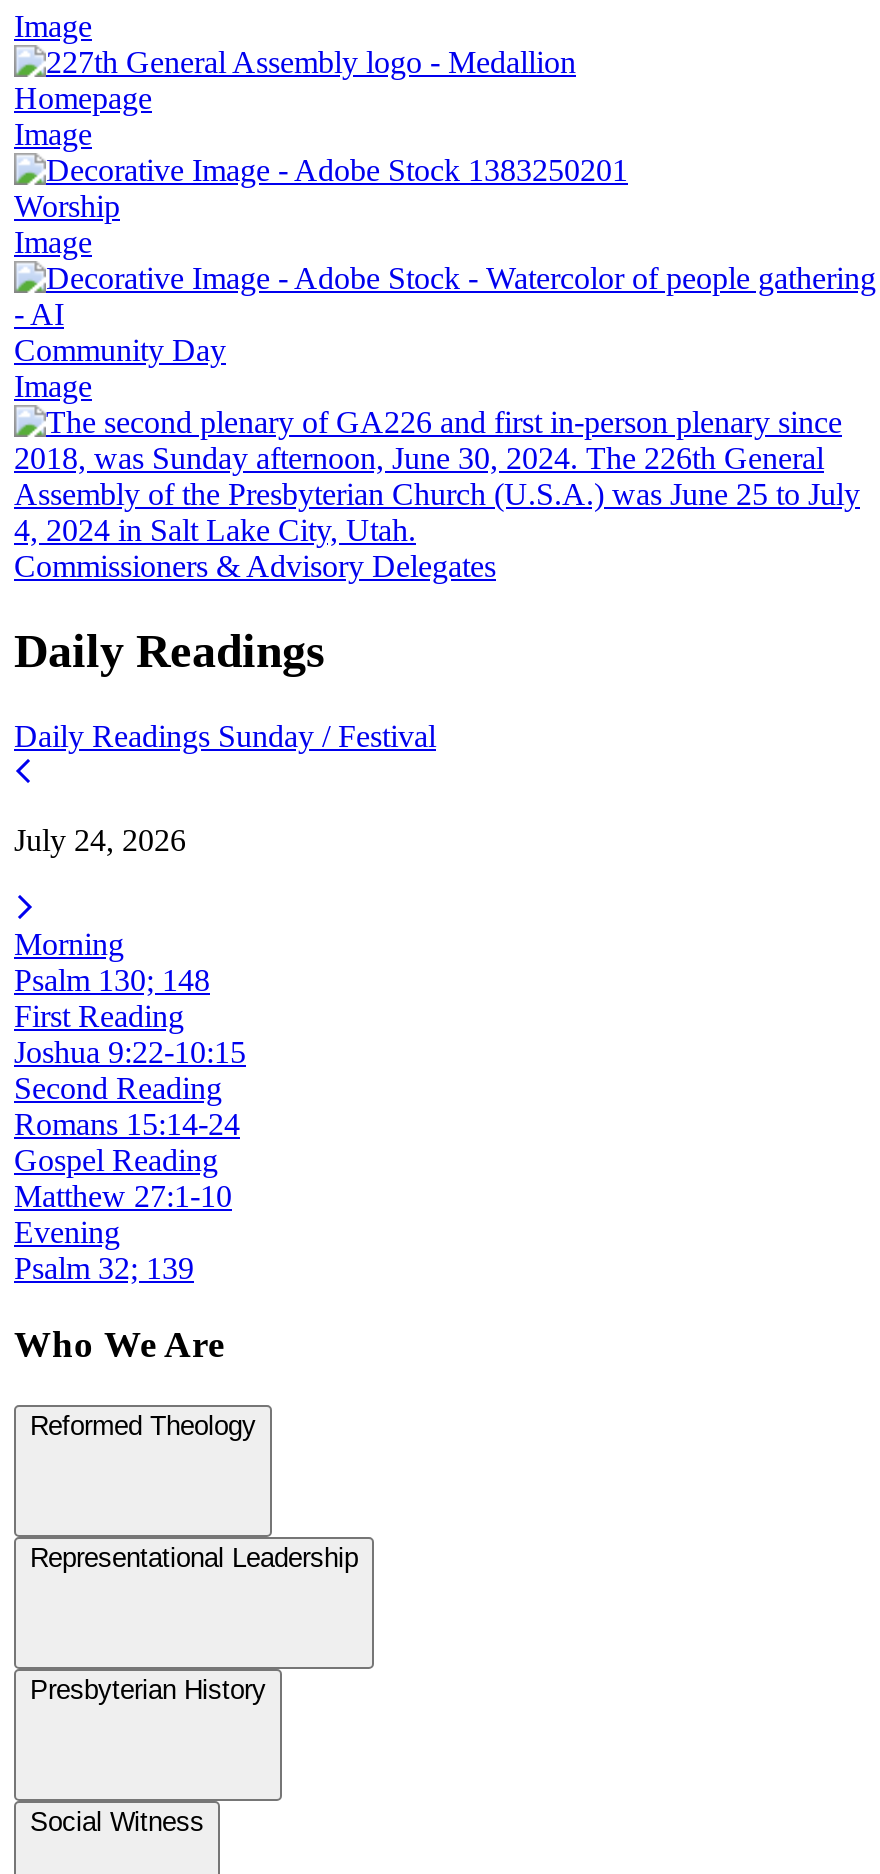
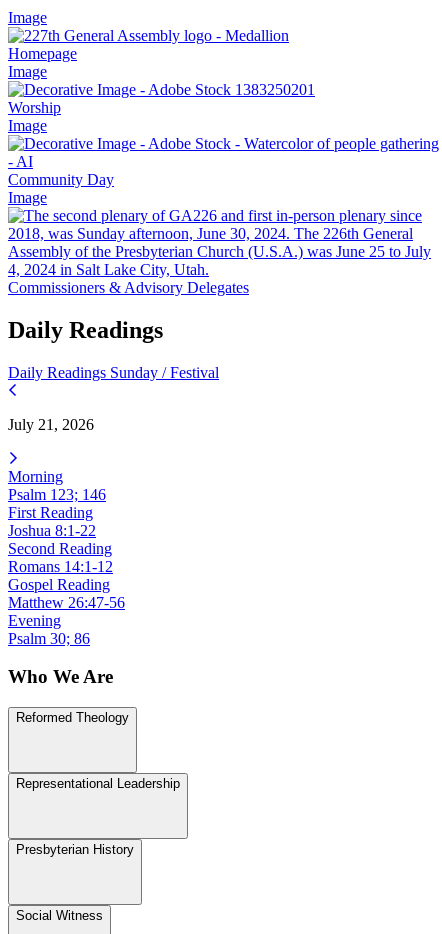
[14,822,186,856] July 24, 2026 -> [8,416,94,433] July 21, 2026
[14,962,210,996] Psalm 130; 148 -> [8,486,106,503] Psalm 123; 146
[14,1034,246,1068] Joshua 9:22-10:15 -> [8,522,96,539] Joshua 8:1-22
[14,1106,240,1140] Romans 15:14-24 -> [8,558,113,575] Romans 14:1-12
[14,1178,232,1212] Matthew 27:1-10 -> [8,594,125,611] Matthew 26:47-56
[14,1250,194,1284] Psalm 32; 139 -> [8,630,90,647] Psalm 30; 86

